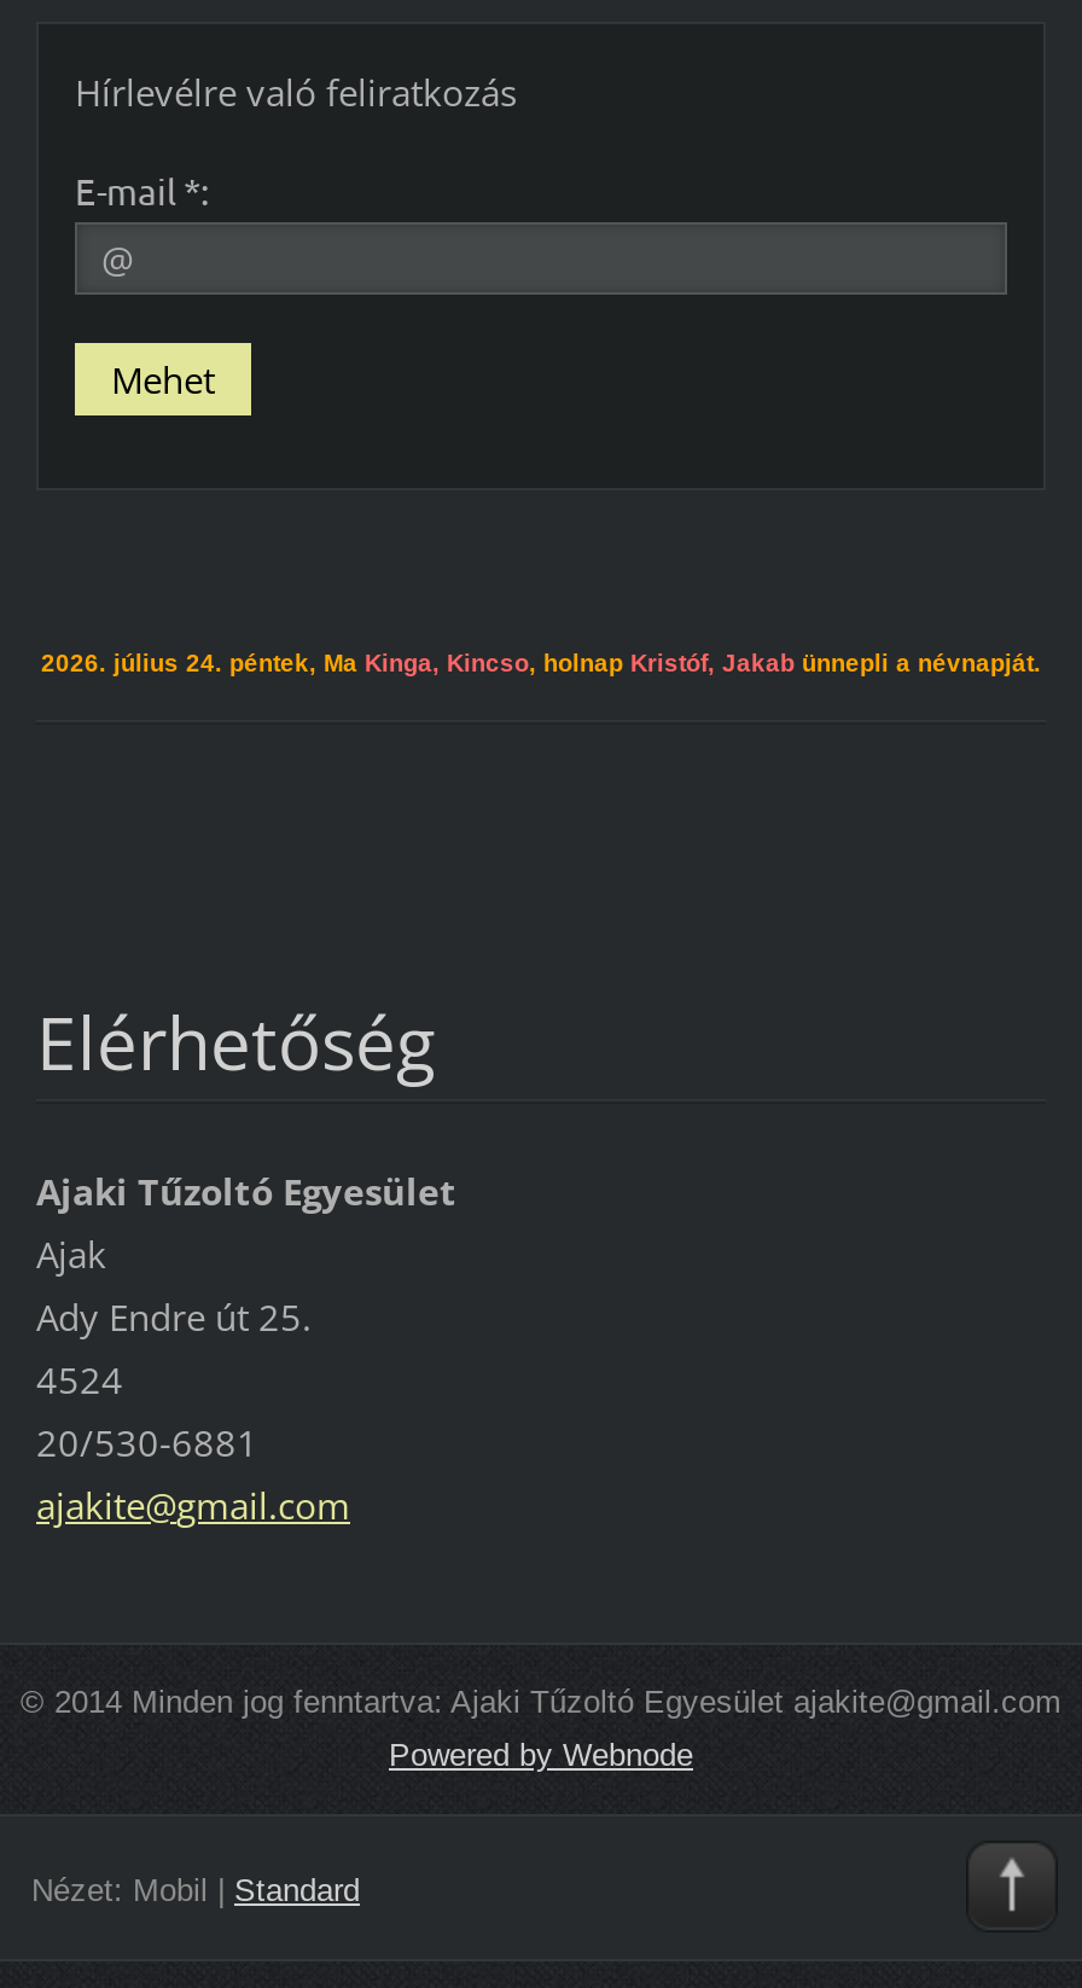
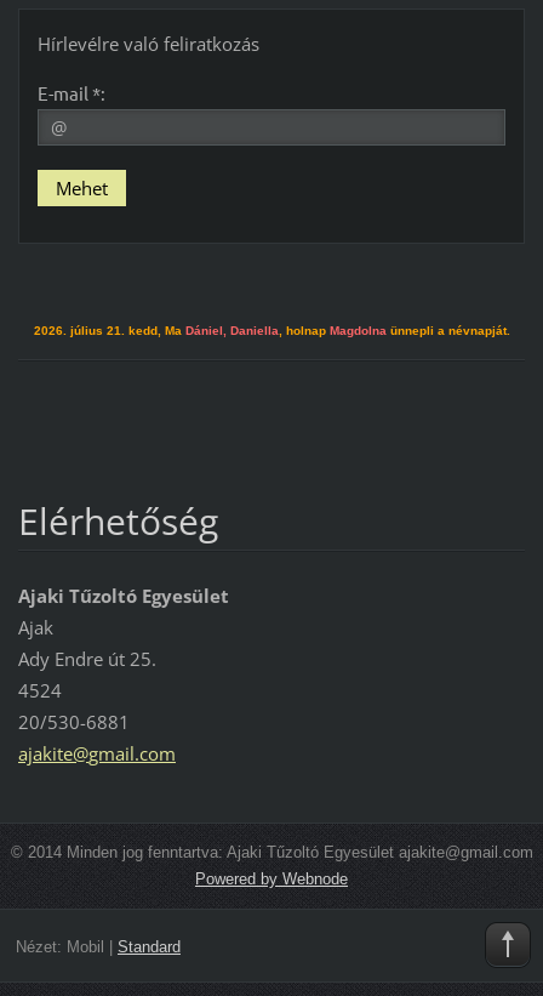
[41,649,1041,675] 2026. július 24. péntek, Ma Kinga, Kincso, holnap Kristóf, Jakab ünnepli a névnapját. -> [33,323,510,337] 2026. július 21. kedd, Ma Dániel, Daniella, holnap Magdolna ünnepli a névnapját.

